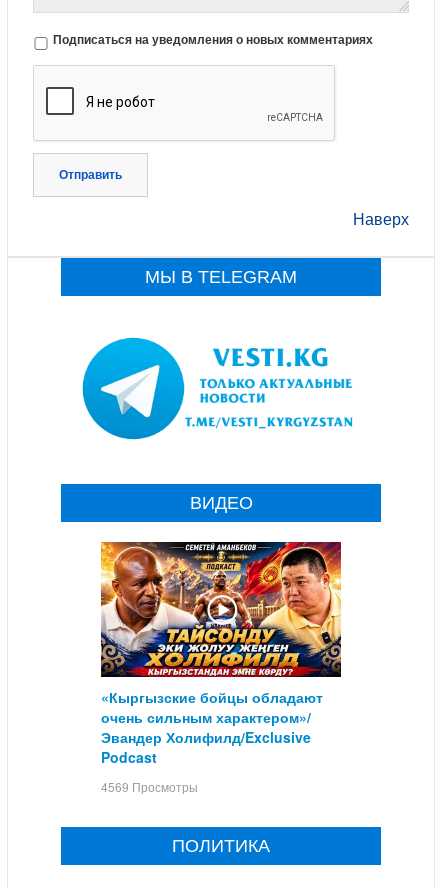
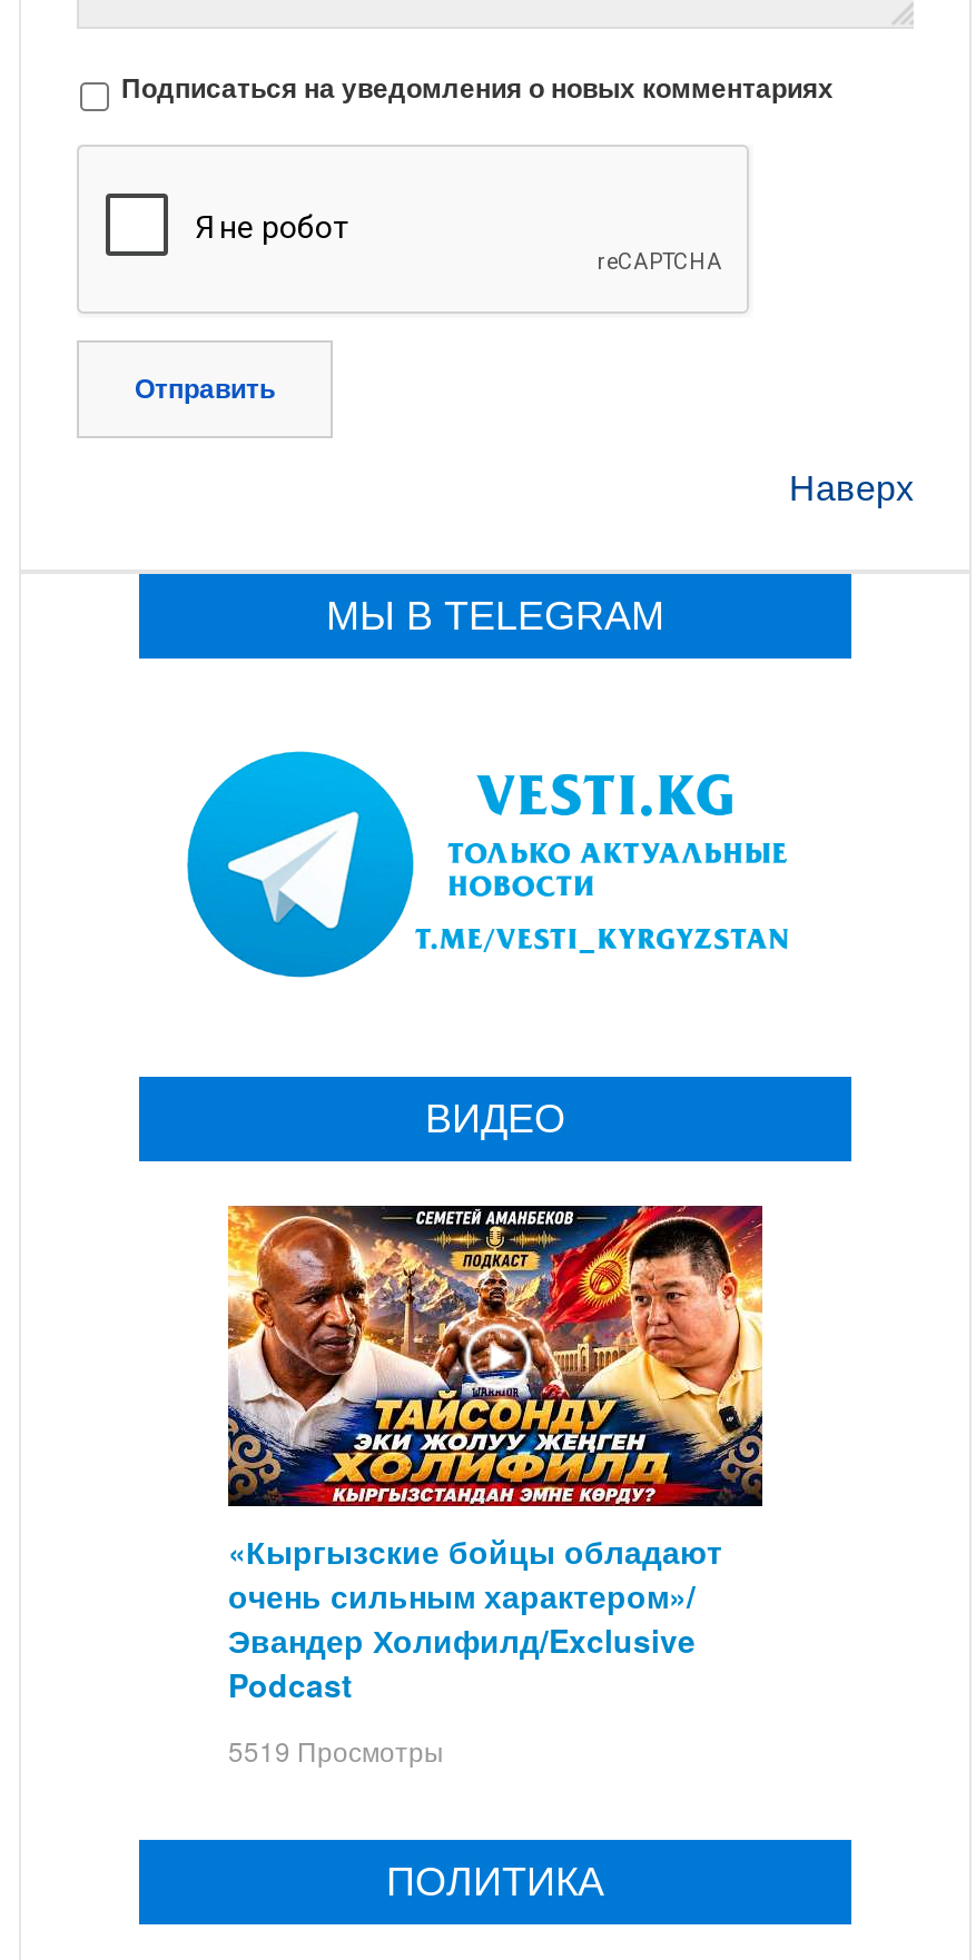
[101,778,198,795] 4569 Просмотры -> [228,1730,444,1768] 5519 Просмотры

